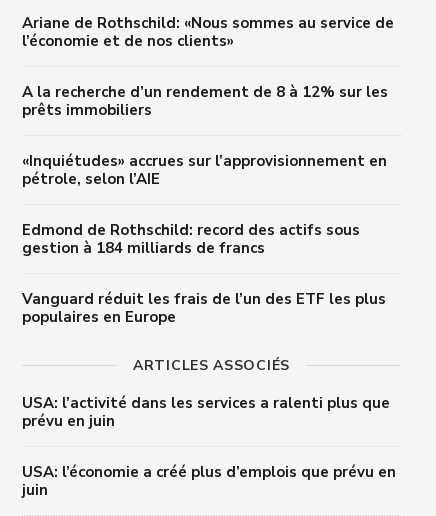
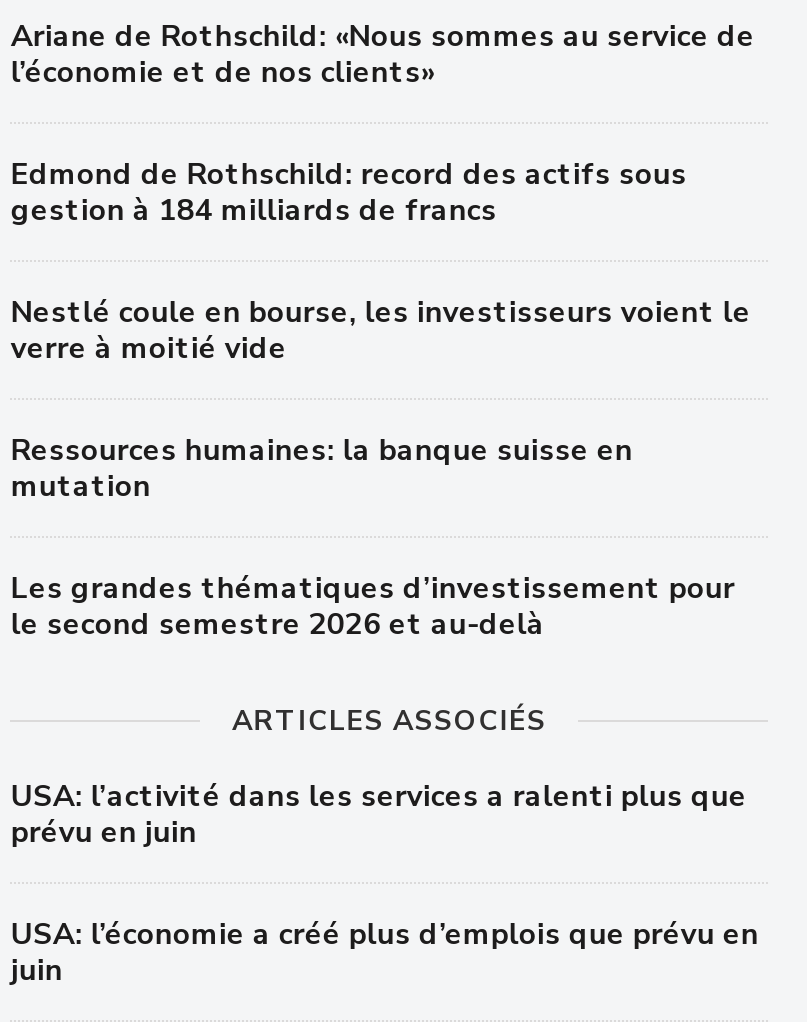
[22,82,388,189] A la recherche d’un rendement de 8 à 12% sur les | prêts immobiliers | «Inquiétudes» accrues sur l’approvisionnement en | pétrole, selon l’AIE -> none
moved [22,220,360,258] -> [11,153,687,229]: Edmond de Rothschild: record des actifs sous | gestion à 184 milliards de francs
[22,289,386,327] Vanguard réduit les frais de l’un des ETF les plus | populaires en Europe -> [11,291,751,643] Nestlé coule en bourse, les investisseurs voient le | verre à moitié vide | Ressources humaines: la banque suisse en | mutation | Les grandes thématiques d’investissement pour | le second semestre 2026 et au-delà

